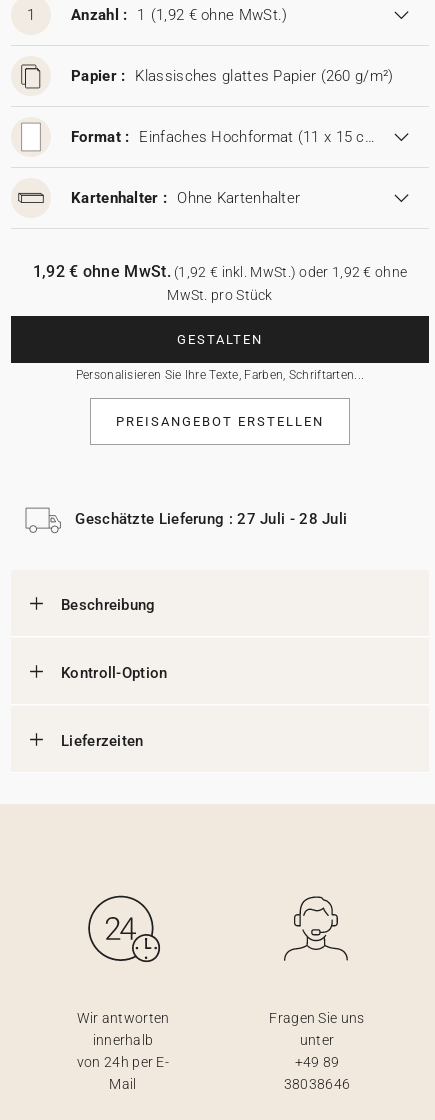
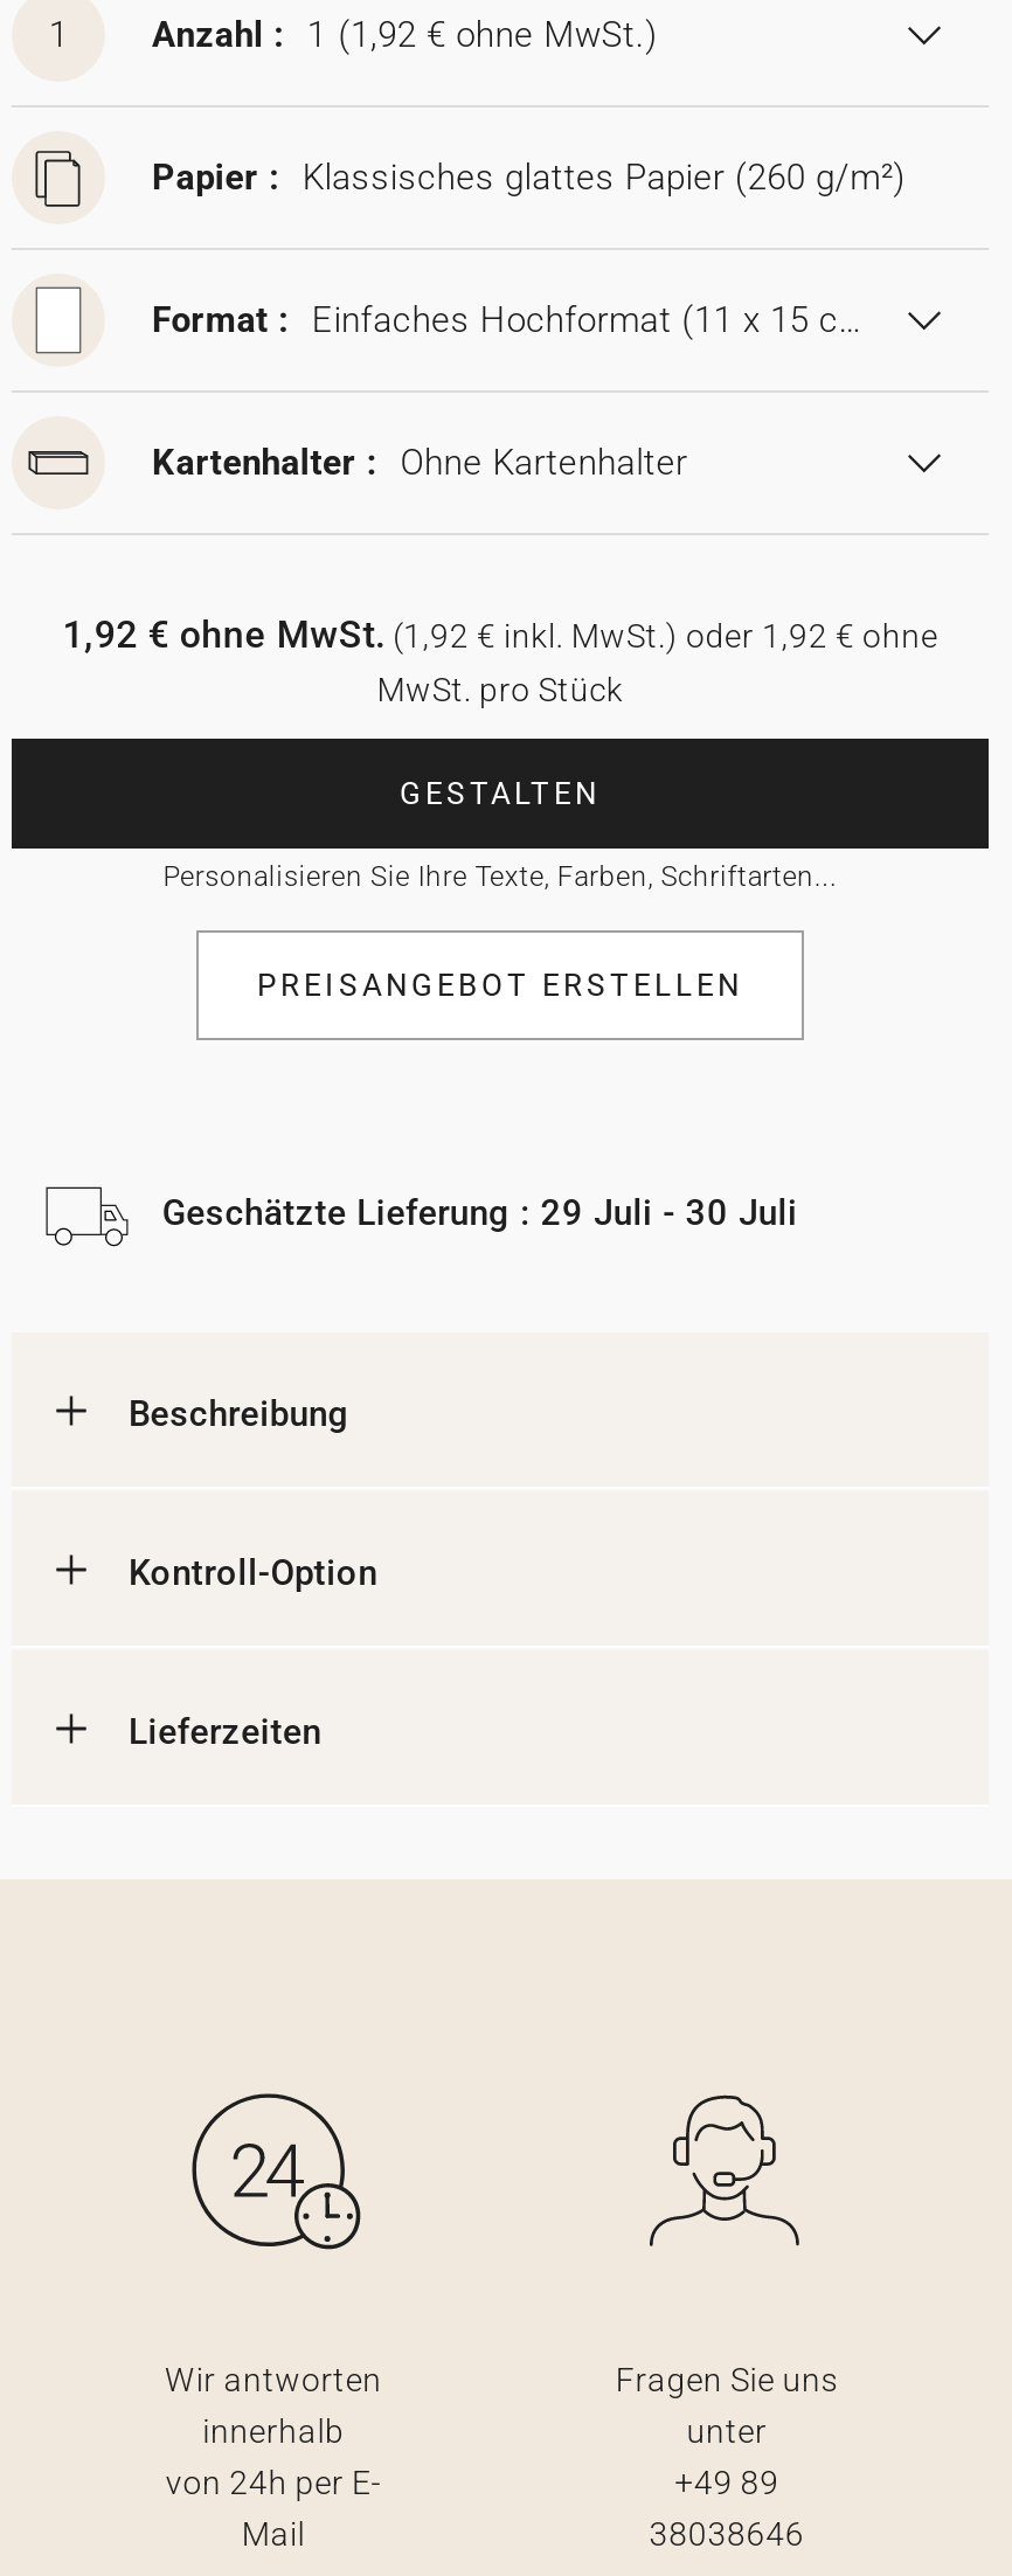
[75,510,347,528] Geschätzte Lieferung : 27 Juli - 28 Juli -> [162,1192,798,1234] Geschätzte Lieferung : 29 Juli - 30 Juli

